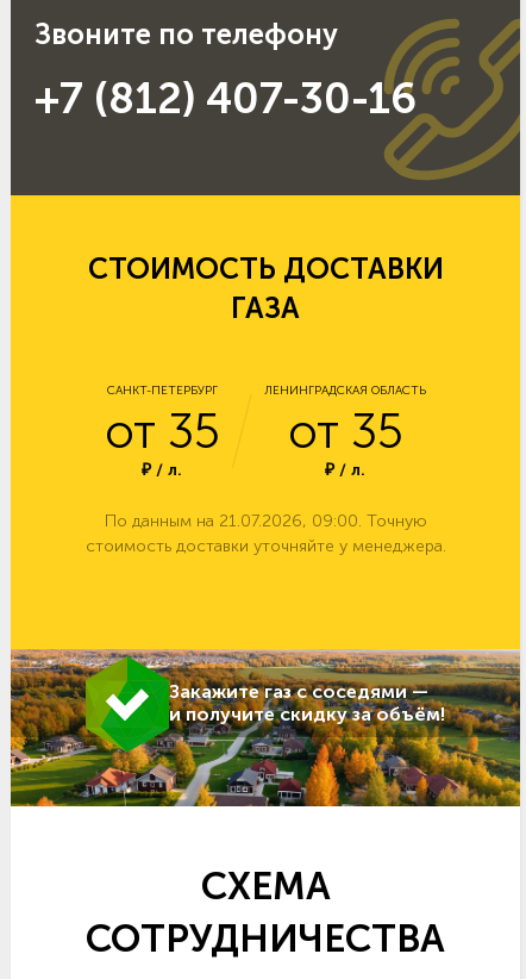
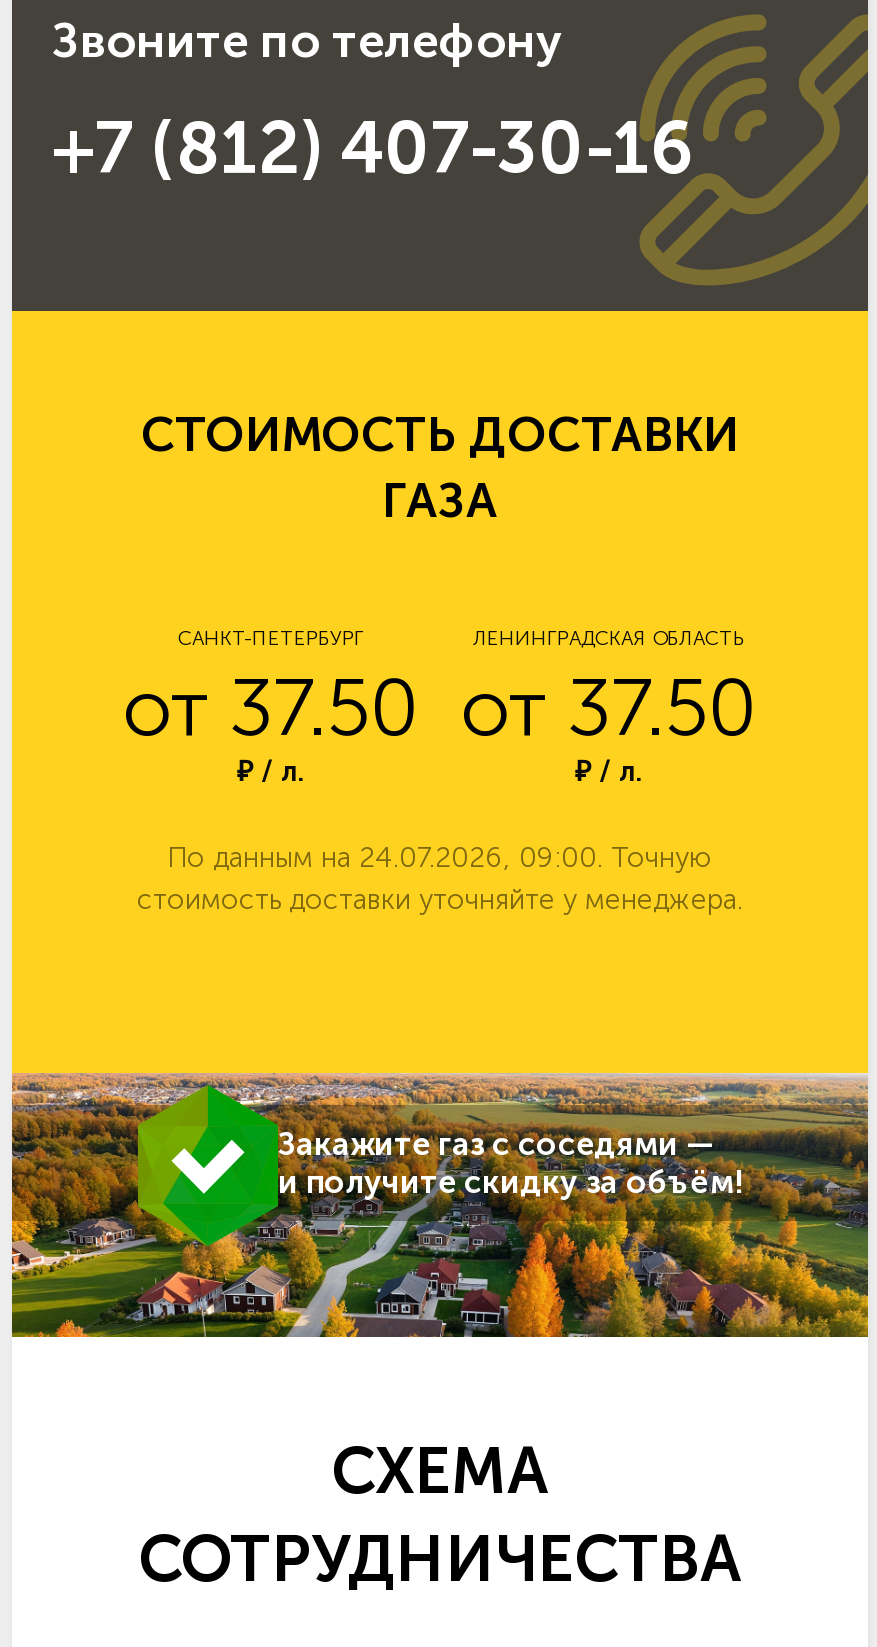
[104,403,220,460] от 35 -> [122,659,420,755] от 37.50
[288,403,403,460] от 35 -> [460,659,758,755] от 37.50
[104,511,427,531] По данным на 21.07.2026, 09:00. Точную -> [167,841,713,875] По данным на 24.07.2026, 09:00. Точную

